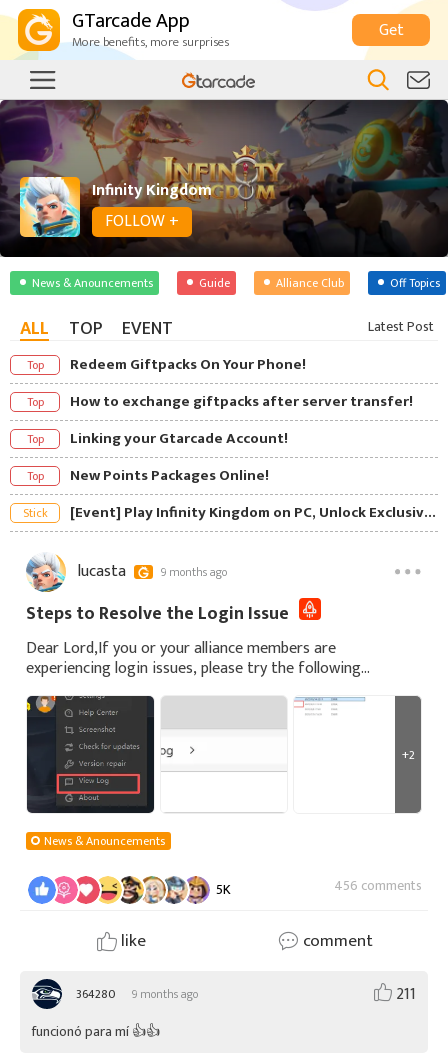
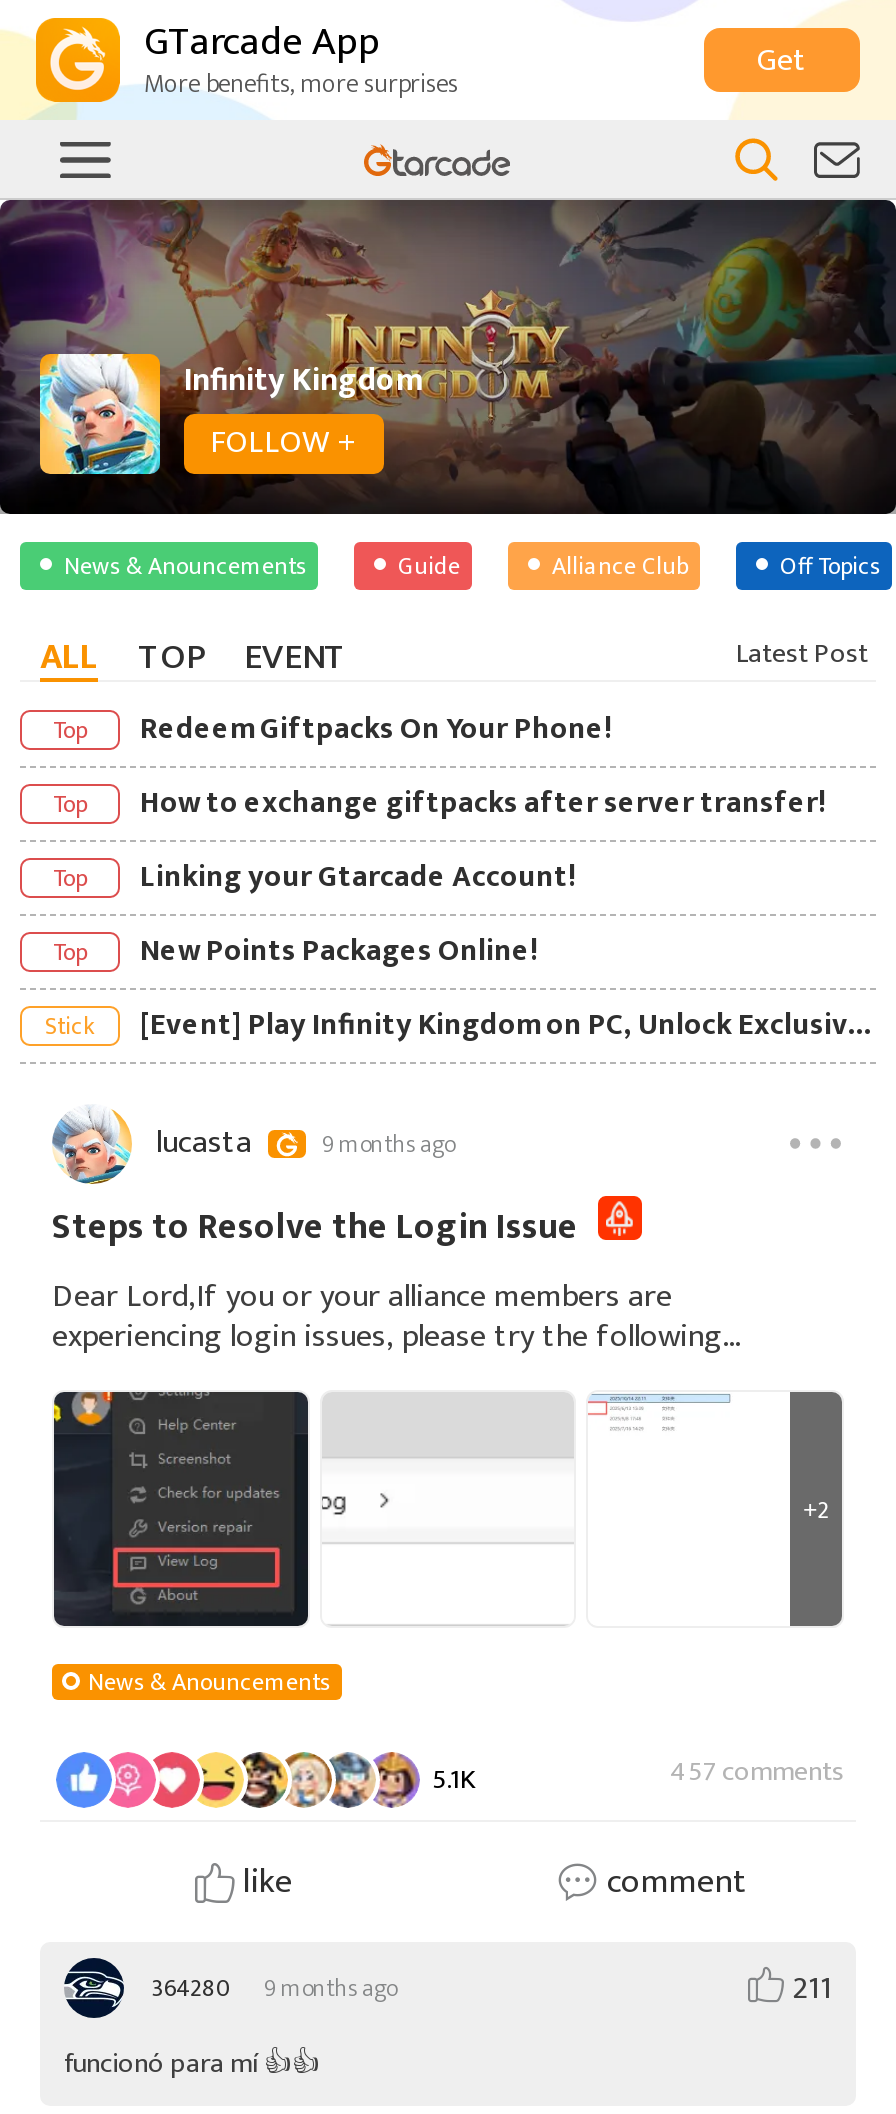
[216,874,422,901] 5K | 456 comments -> [432,1749,844,1803] 5.1K | 457 comments

